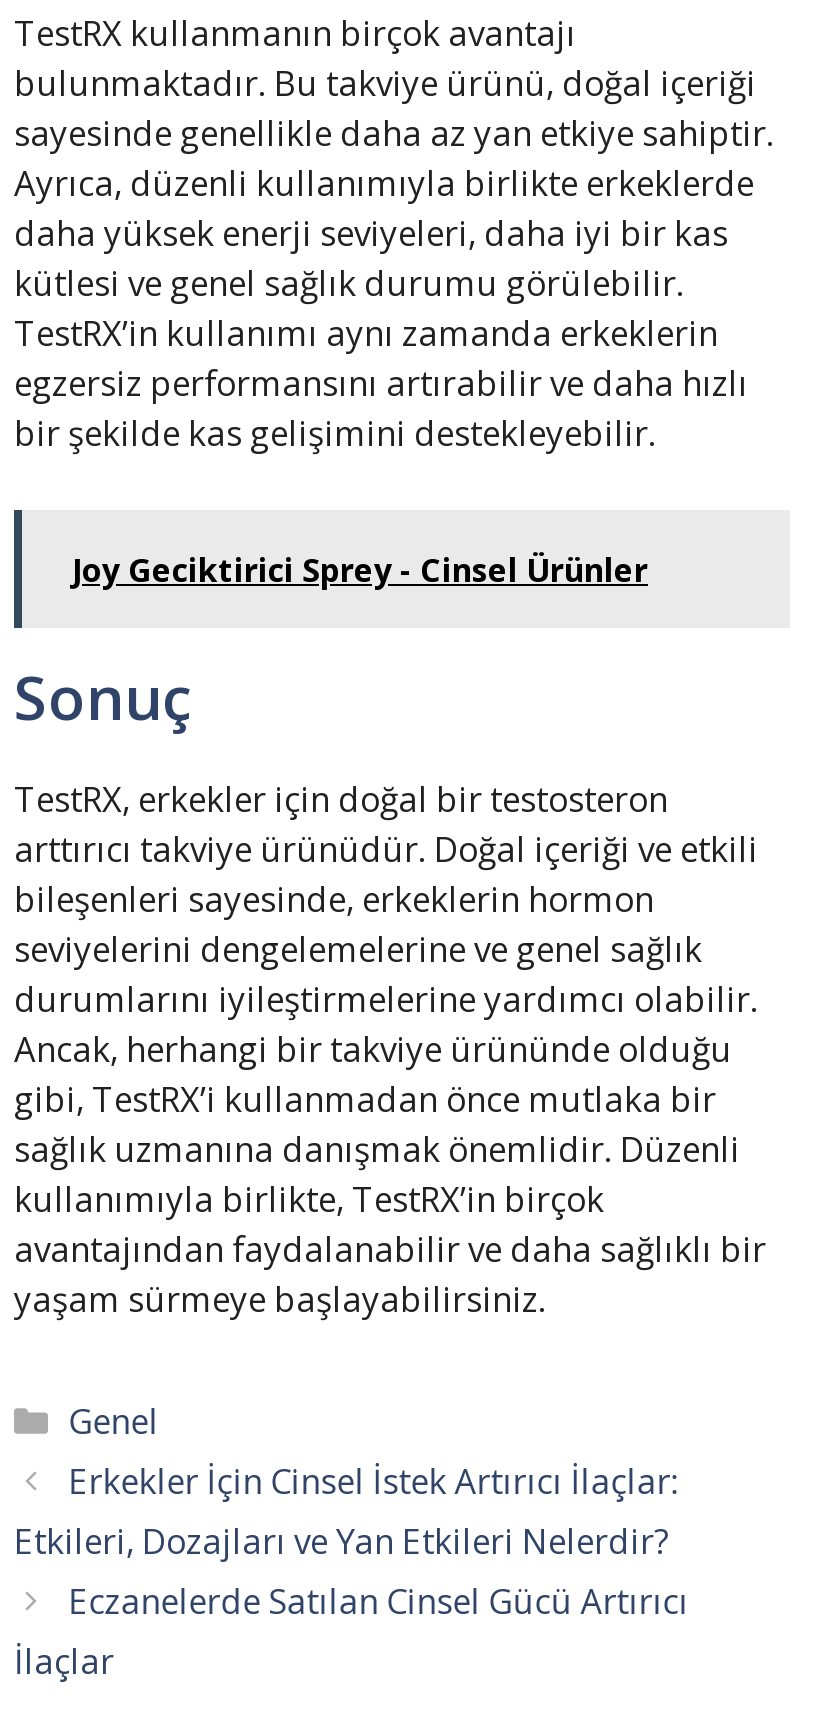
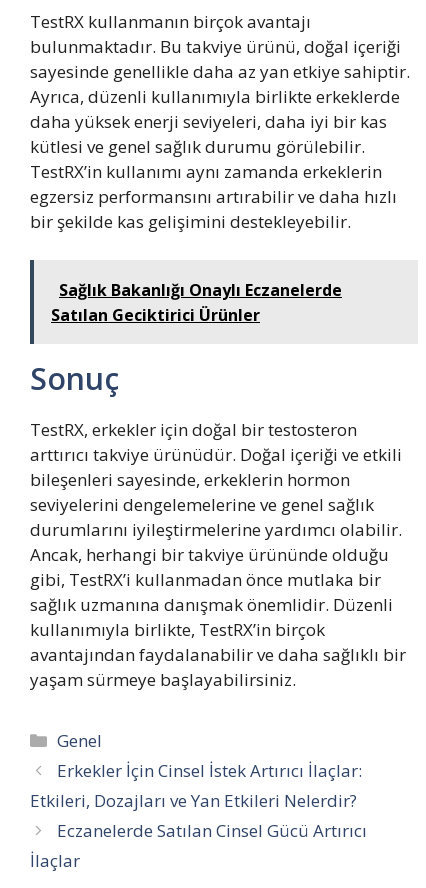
[72,547,648,591] Joy Geciktirici Sprey - Cinsel Ürünler -> [51,278,342,325] Sağlık Bakanlığı Onaylı Eczanelerde | Satılan Geciktirici Ürünler

